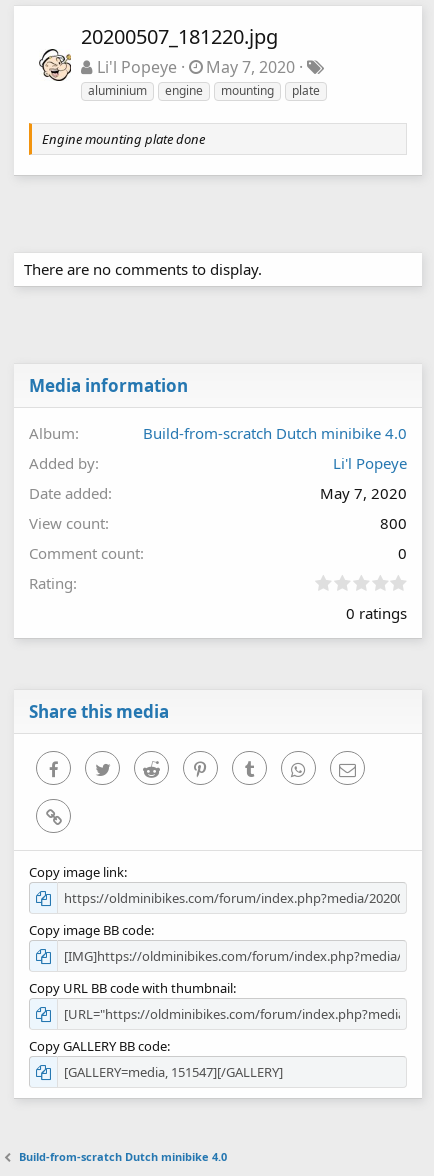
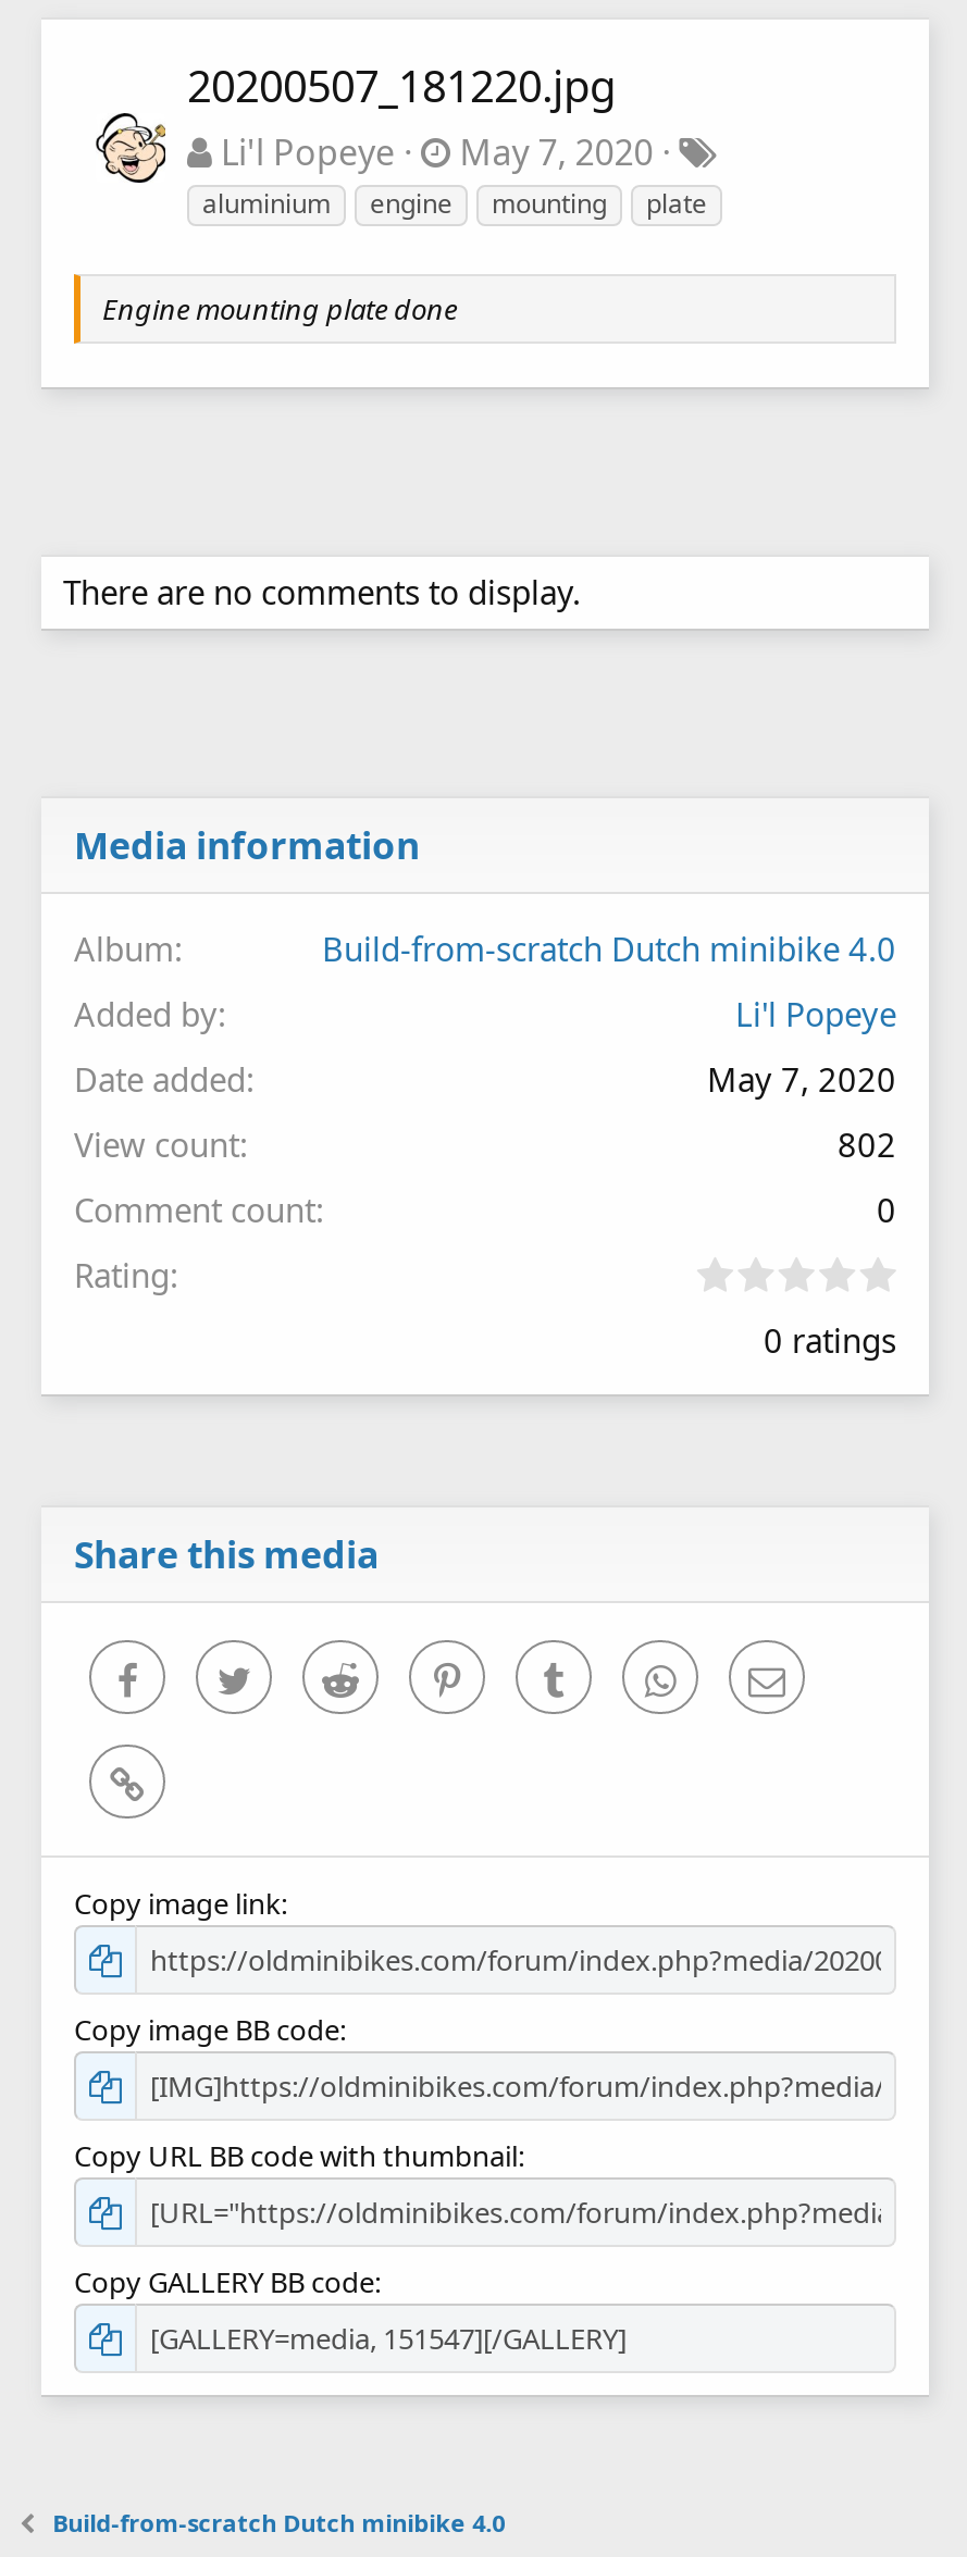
[380,513,407,533] 800 -> [838,1123,896,1166] 802

